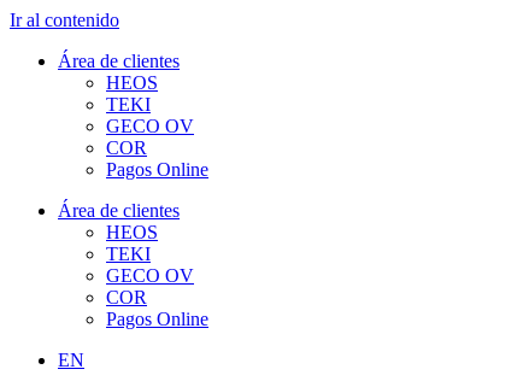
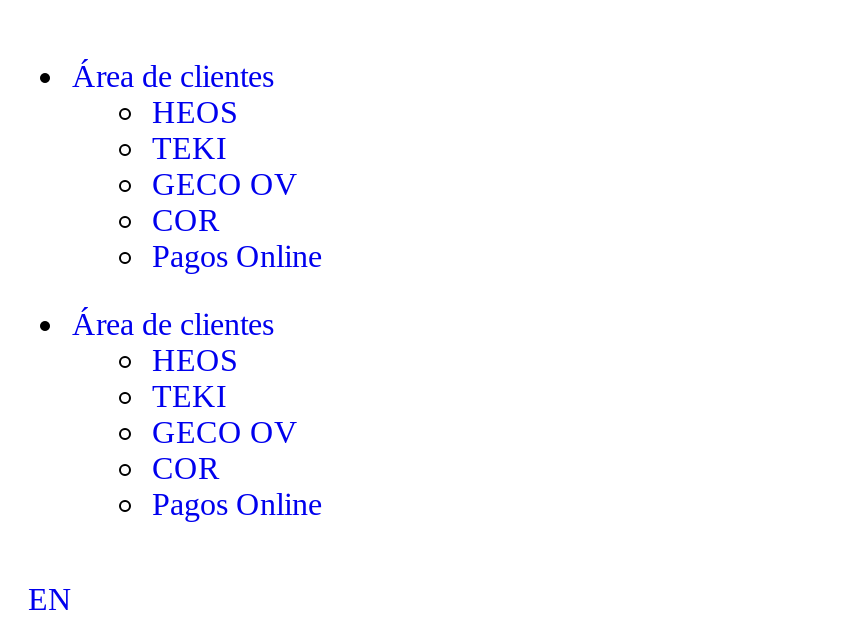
[10,10,119,30] Ir al contenido -> none

